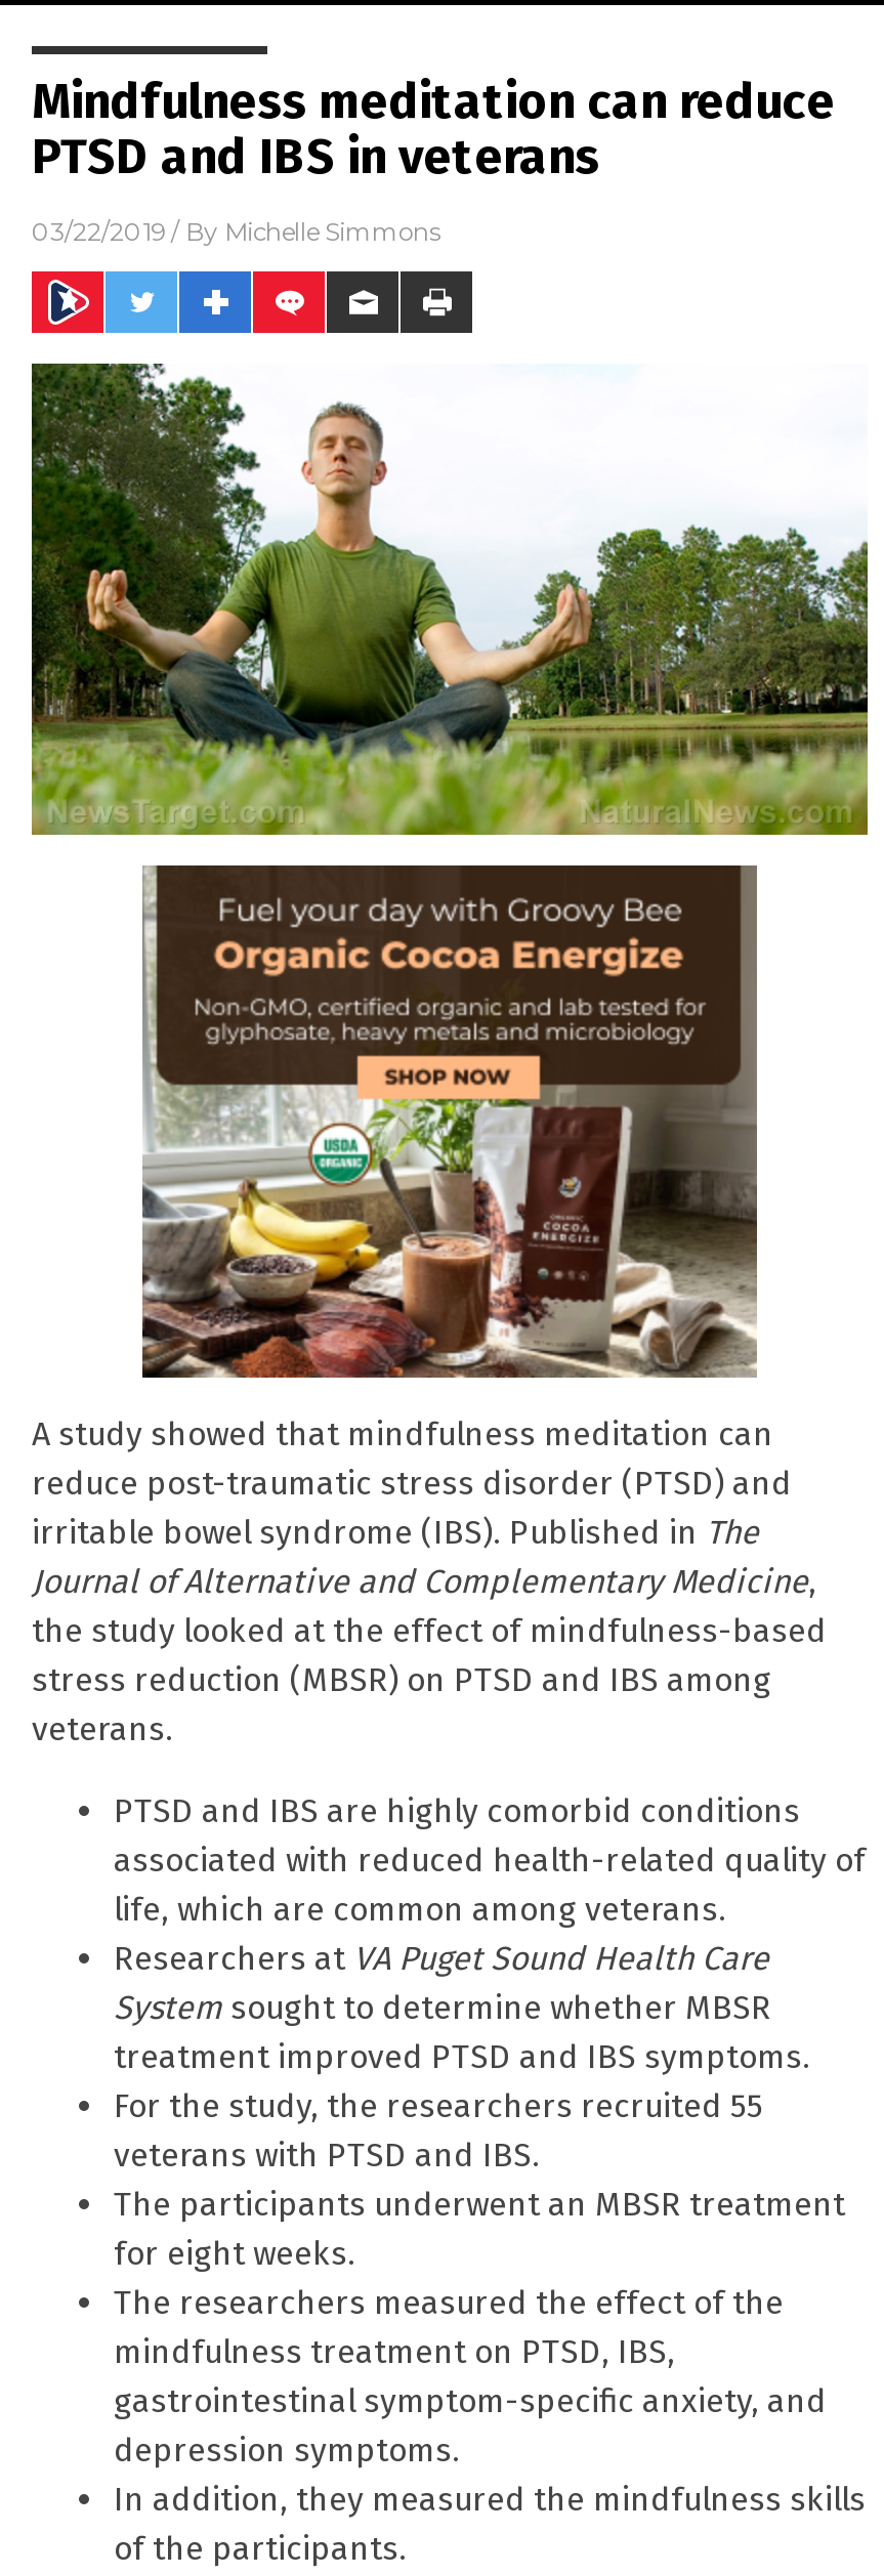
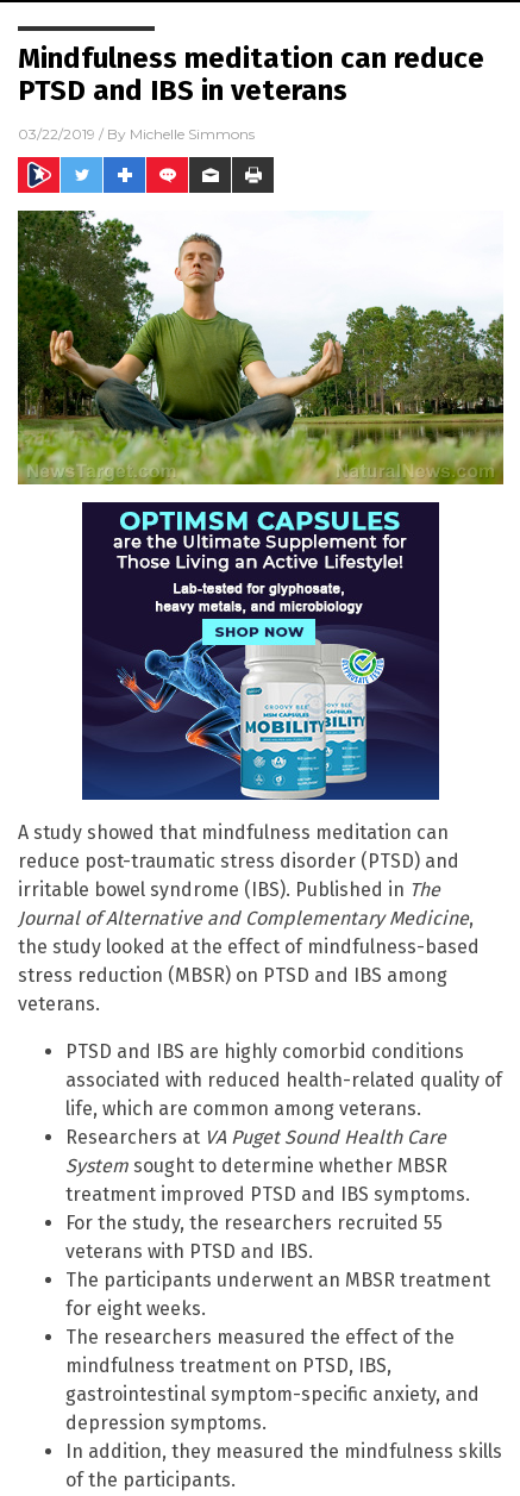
[140,863,759,1380] [image] -> [81,501,440,801] [image]

